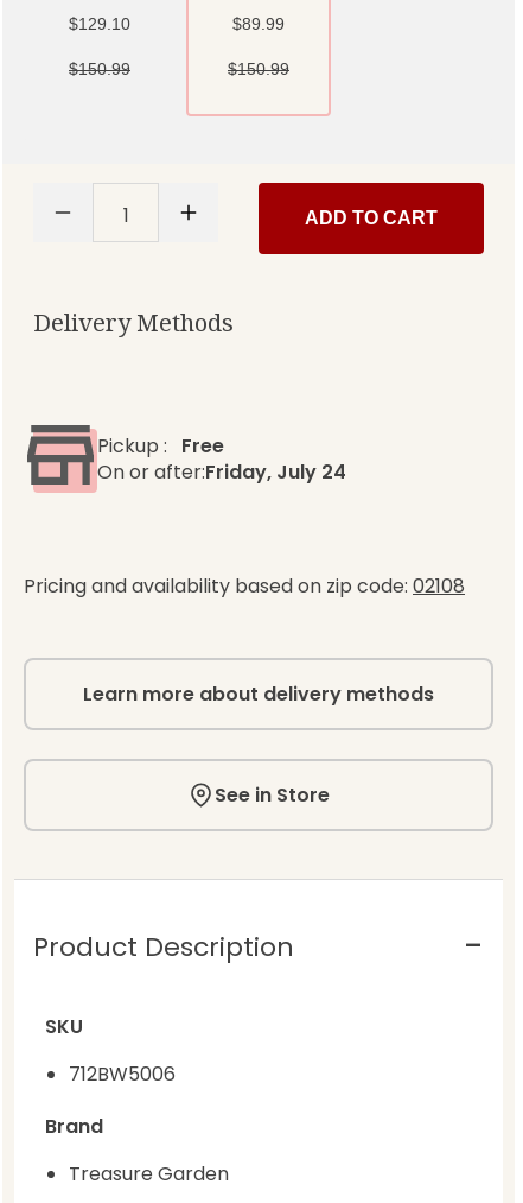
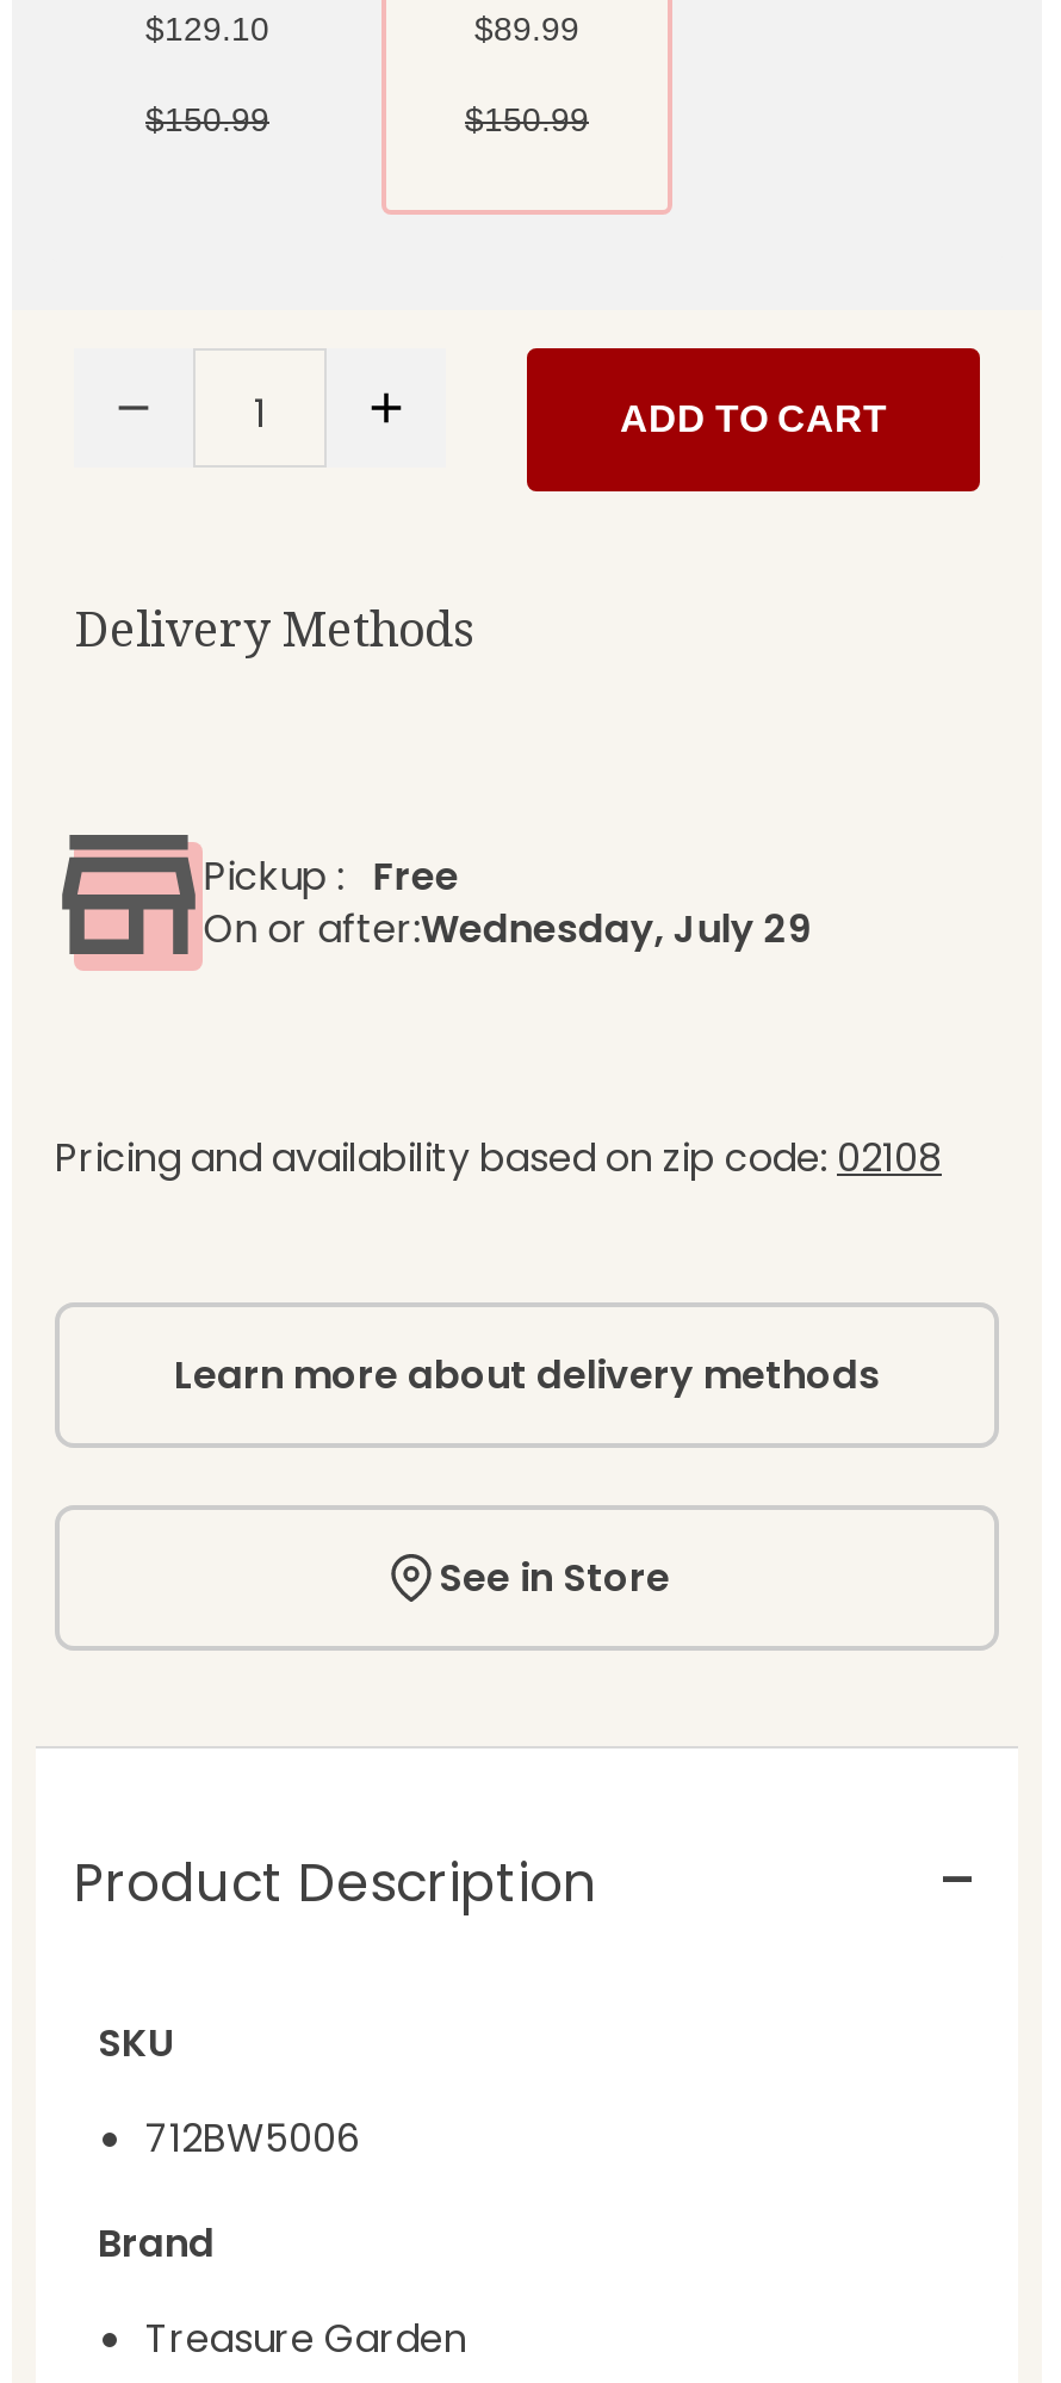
[98,459,347,486] On or after:Friday, July 24 -> [204,902,812,957] On or after:Wednesday, July 29

